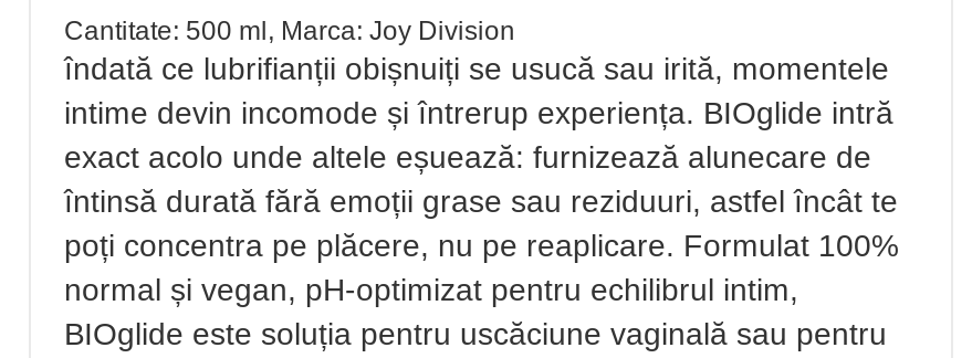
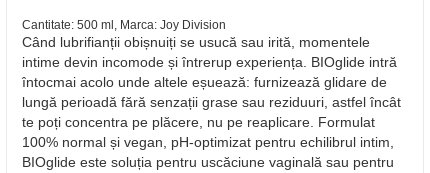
[64,51,889,87] îndată ce lubrifianții obișnuiți se usucă sau irită, momentele -> [22,34,370,50] Când lubrifianții obișnuiți se usucă sau irită, momentele
[64,140,898,308] exact acolo unde altele eșuează: furnizează alunecare de | întinsă durată fără emoții grase sau reziduuri, astfel încât te | poți concentra pe plăcere, nu pe reaplicare. Formulat 100% | normal și vegan, pH-optimizat pentru echilibrul intim, -> [22,74,401,150] întocmai acolo unde altele eșuează: furnizează glidare de | lungă perioadă fără senzații grase sau reziduuri, astfel încât | te poți concentra pe plăcere, nu pe reaplicare. Formulat | 100% normal și vegan, pH-optimizat pentru echilibrul intim,

